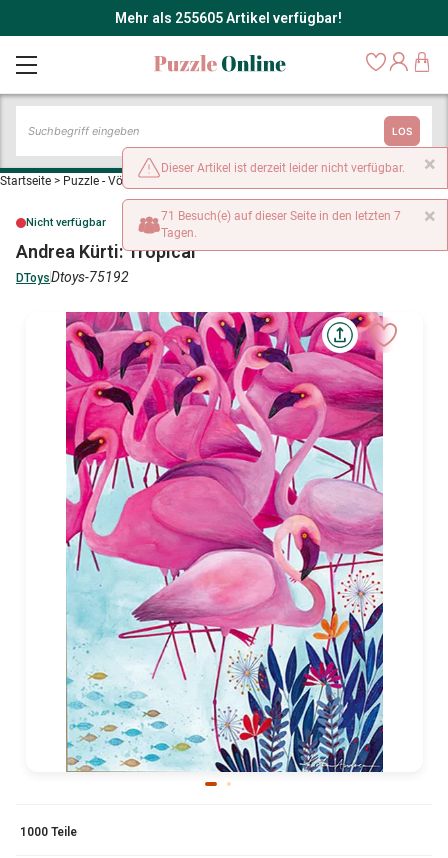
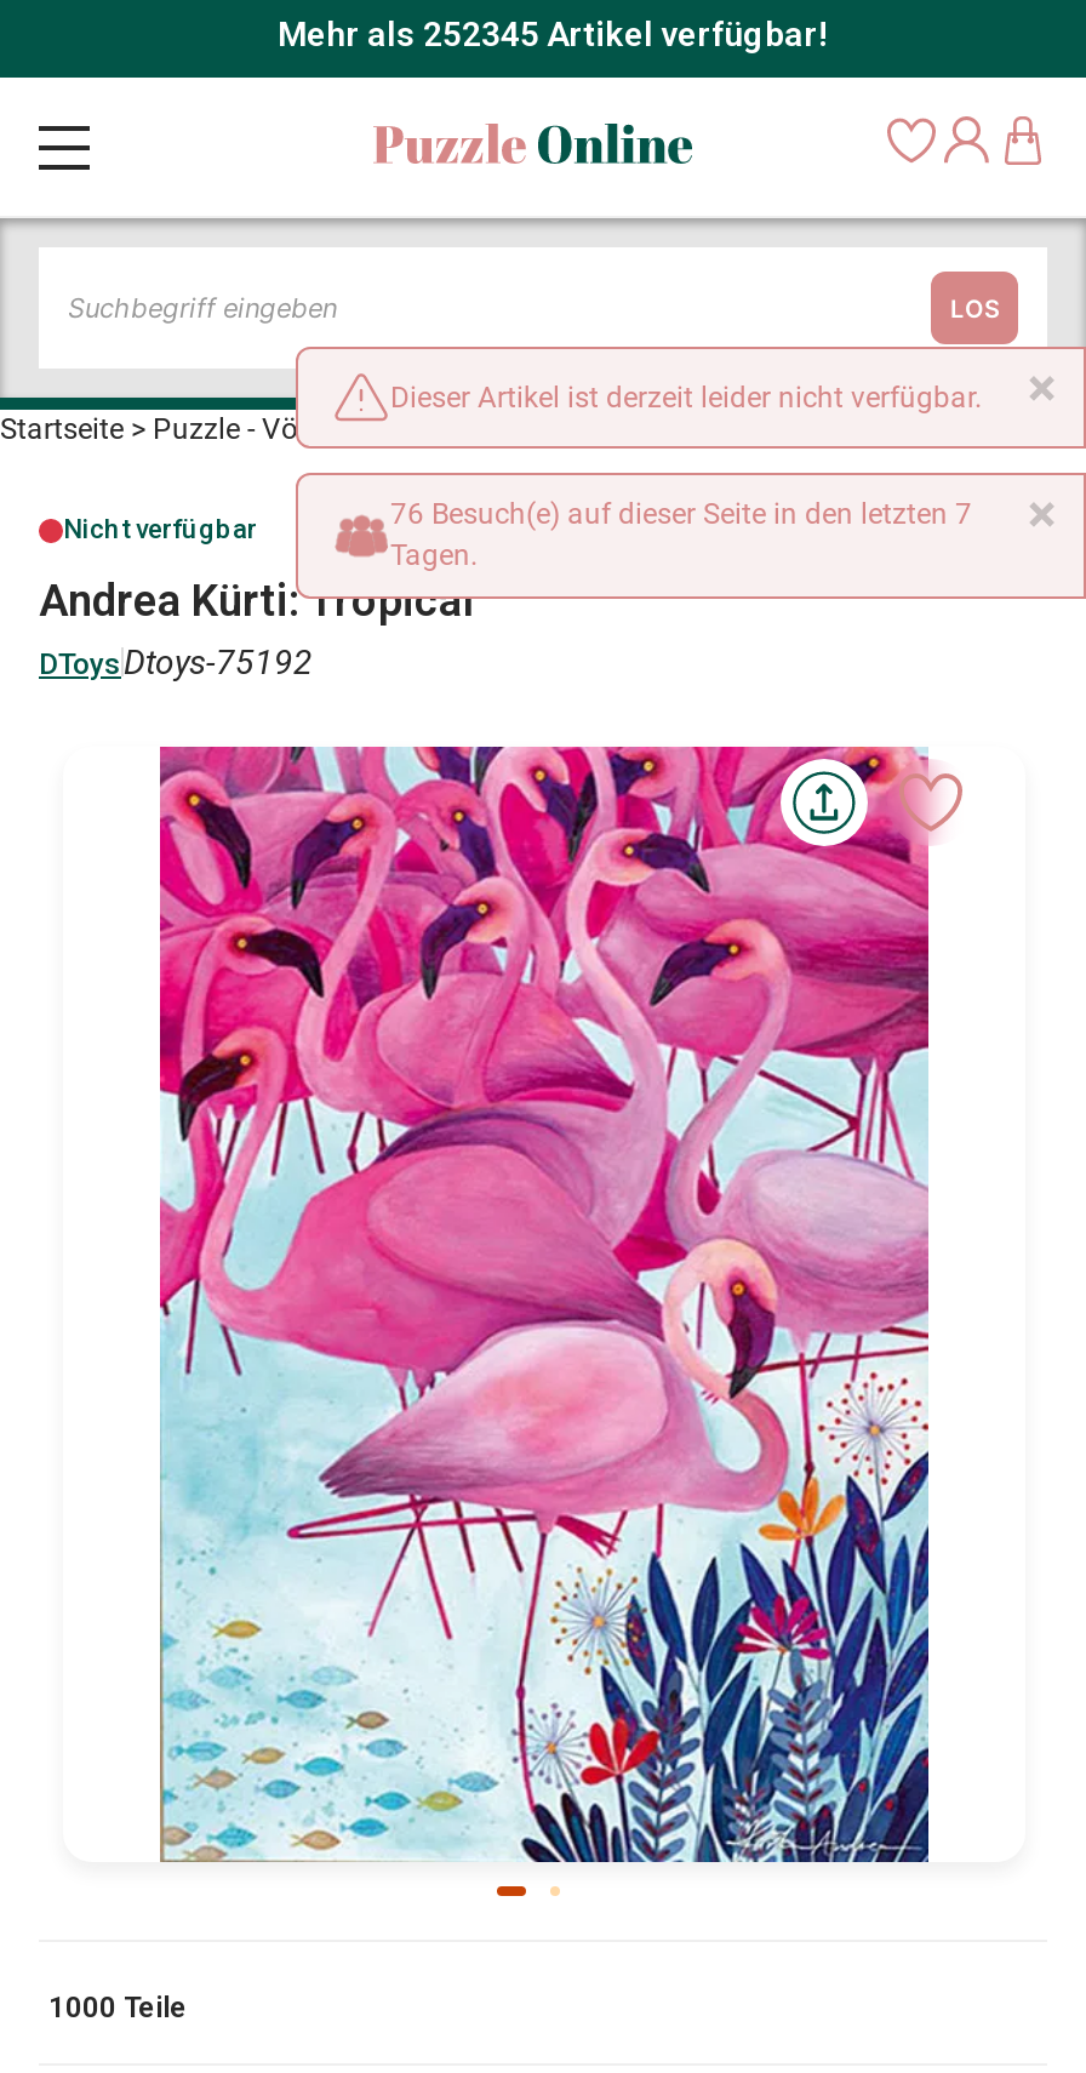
[114,10,341,26] Mehr als 255605 Artikel verfügbar! -> [278,15,828,53] Mehr als 252345 Artikel verfügbar!
[161,209,401,223] 71 Besuch(e) auf dieser Seite in den letzten 7 -> [390,497,972,531] 76 Besuch(e) auf dieser Seite in den letzten 7

